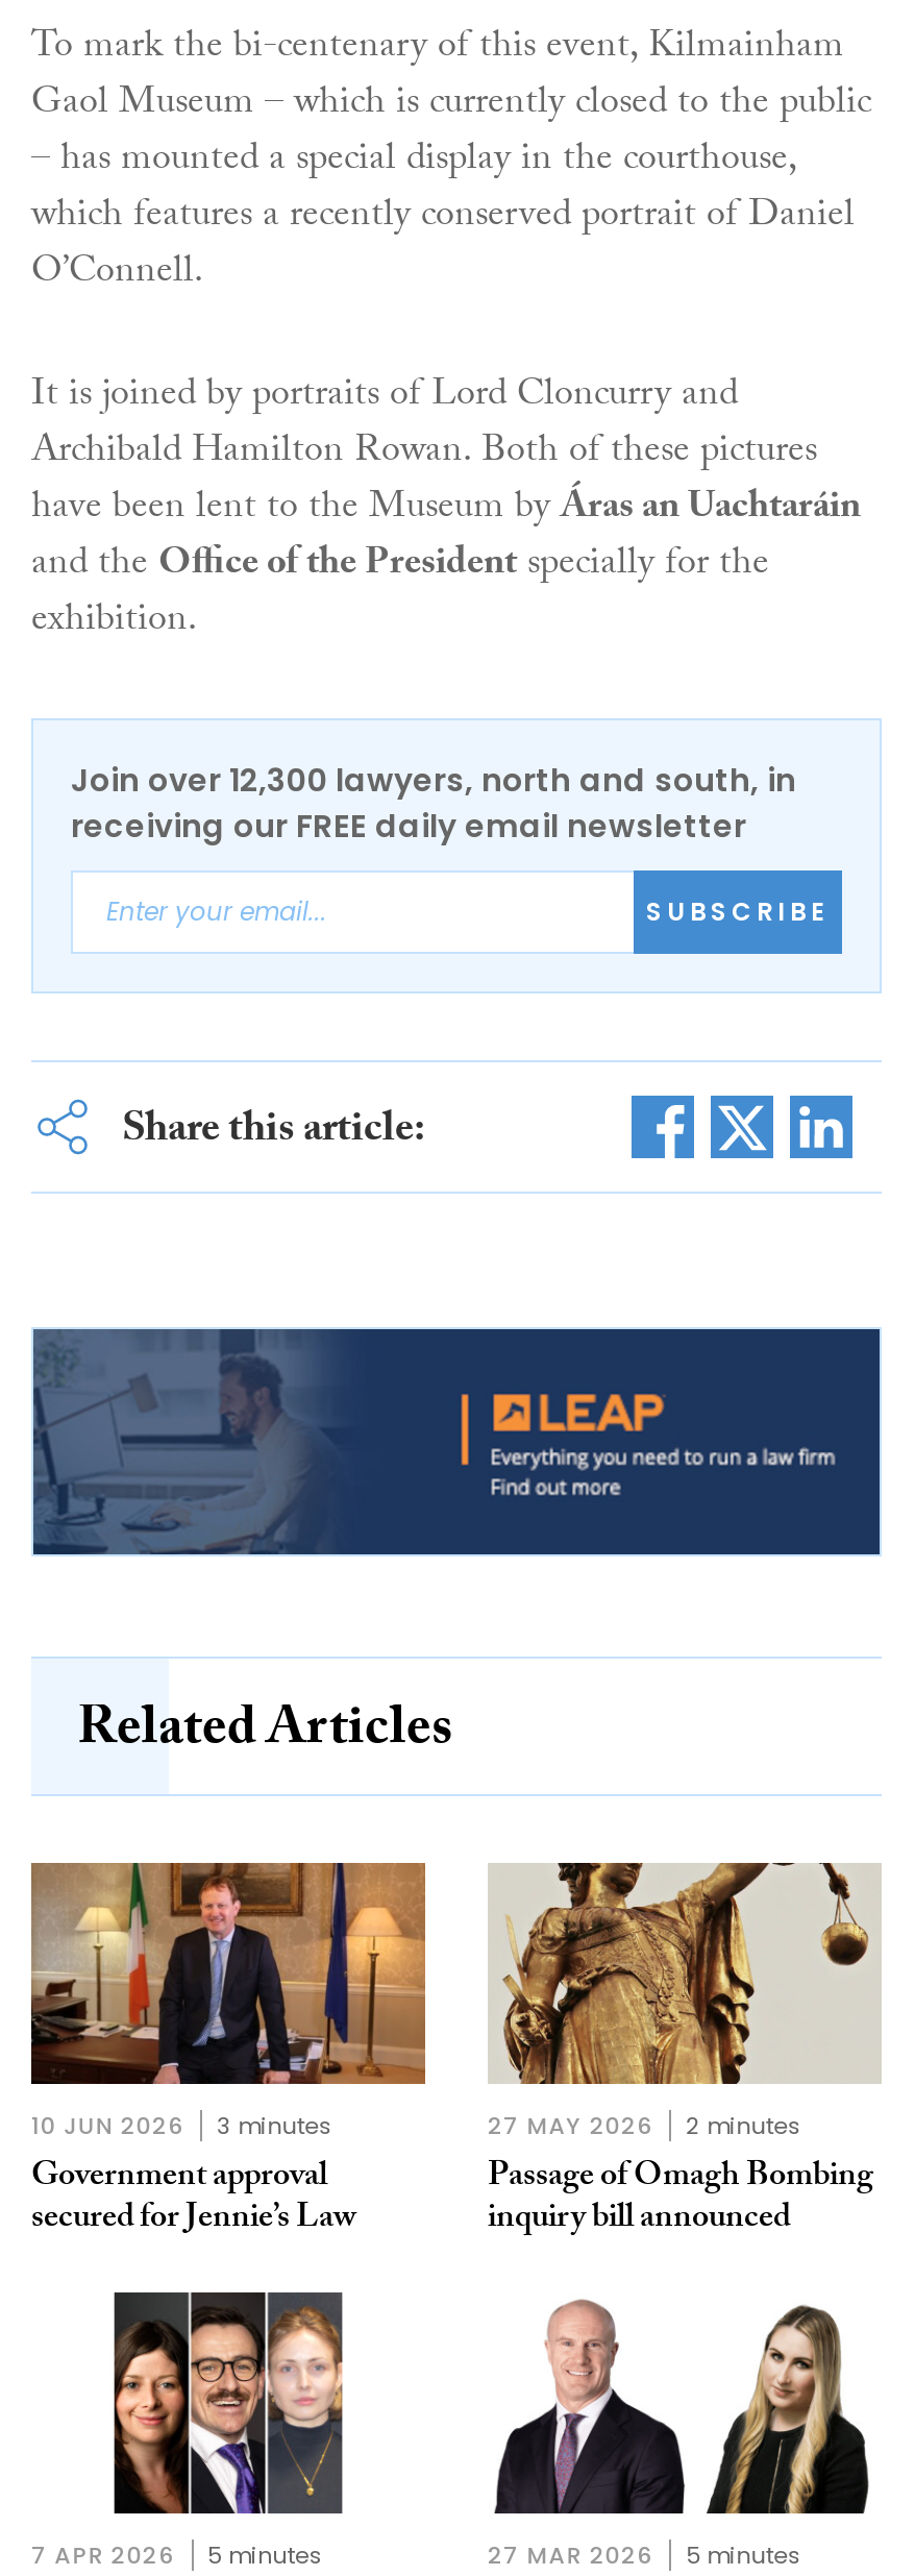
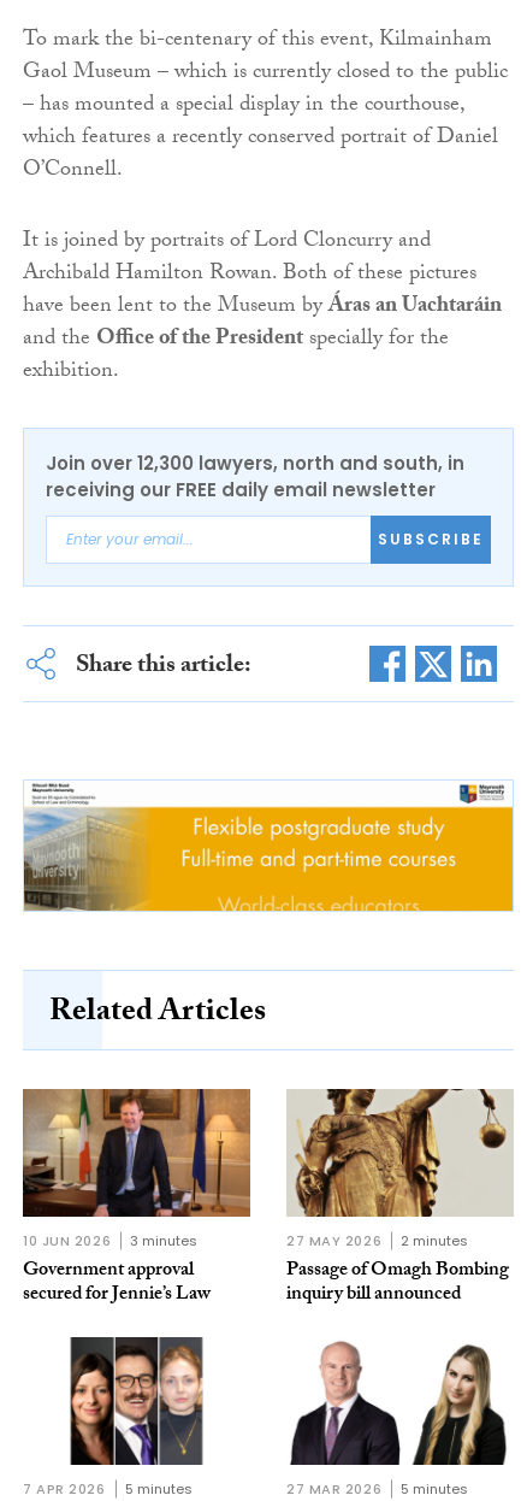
[31,1327,882,1556] [image] -> [23,781,514,912] [image]

